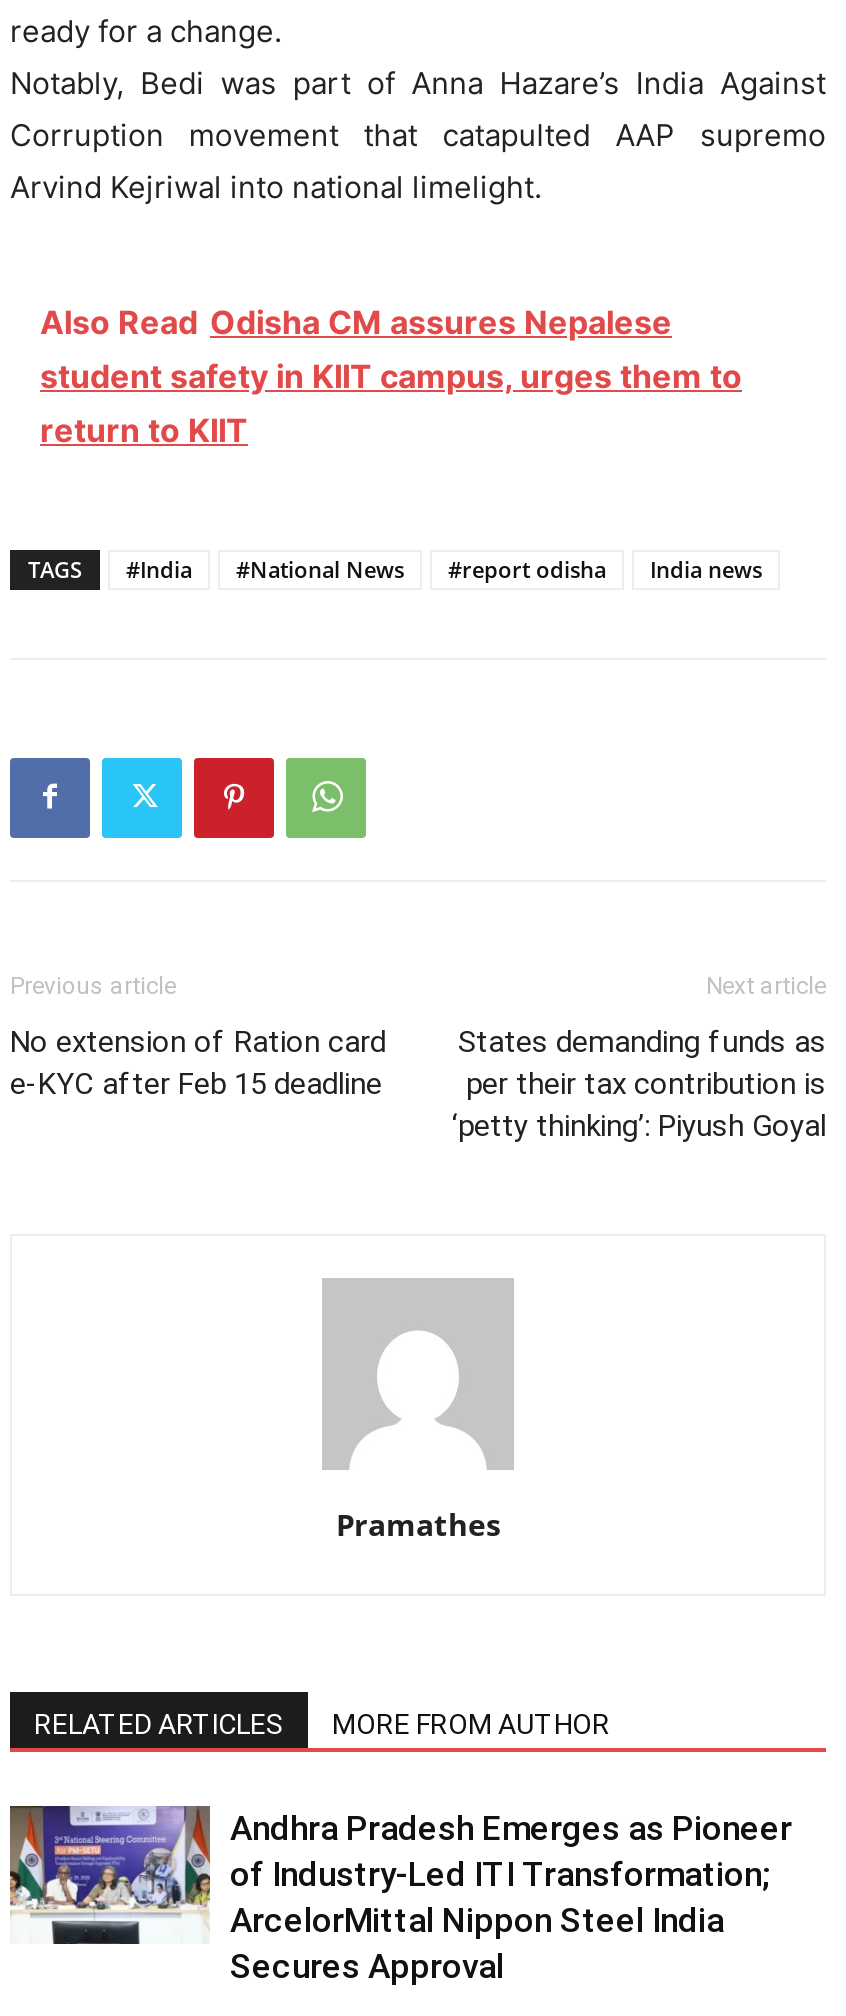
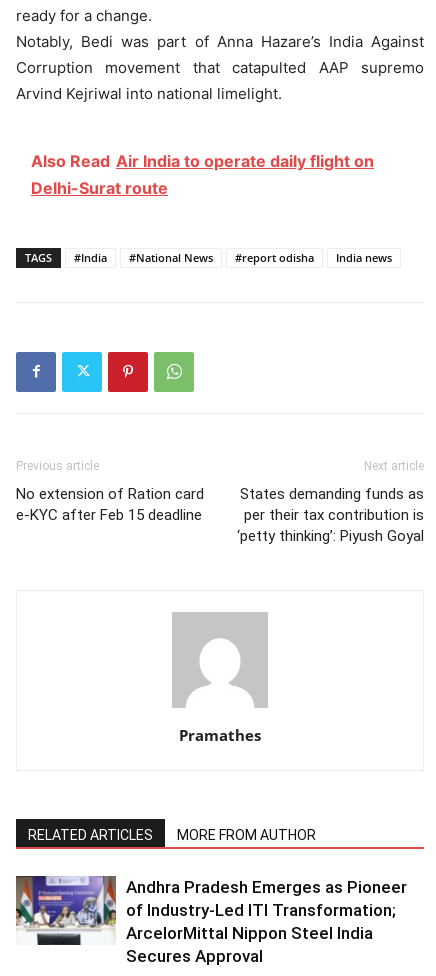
[40,302,742,450] Also Read Odisha CM assures Nepalese | student safety in KIIT campus, urges them to | return to KIIT -> [31,151,374,198] Also Read Air India to operate daily flight on | Delhi-Surat route

